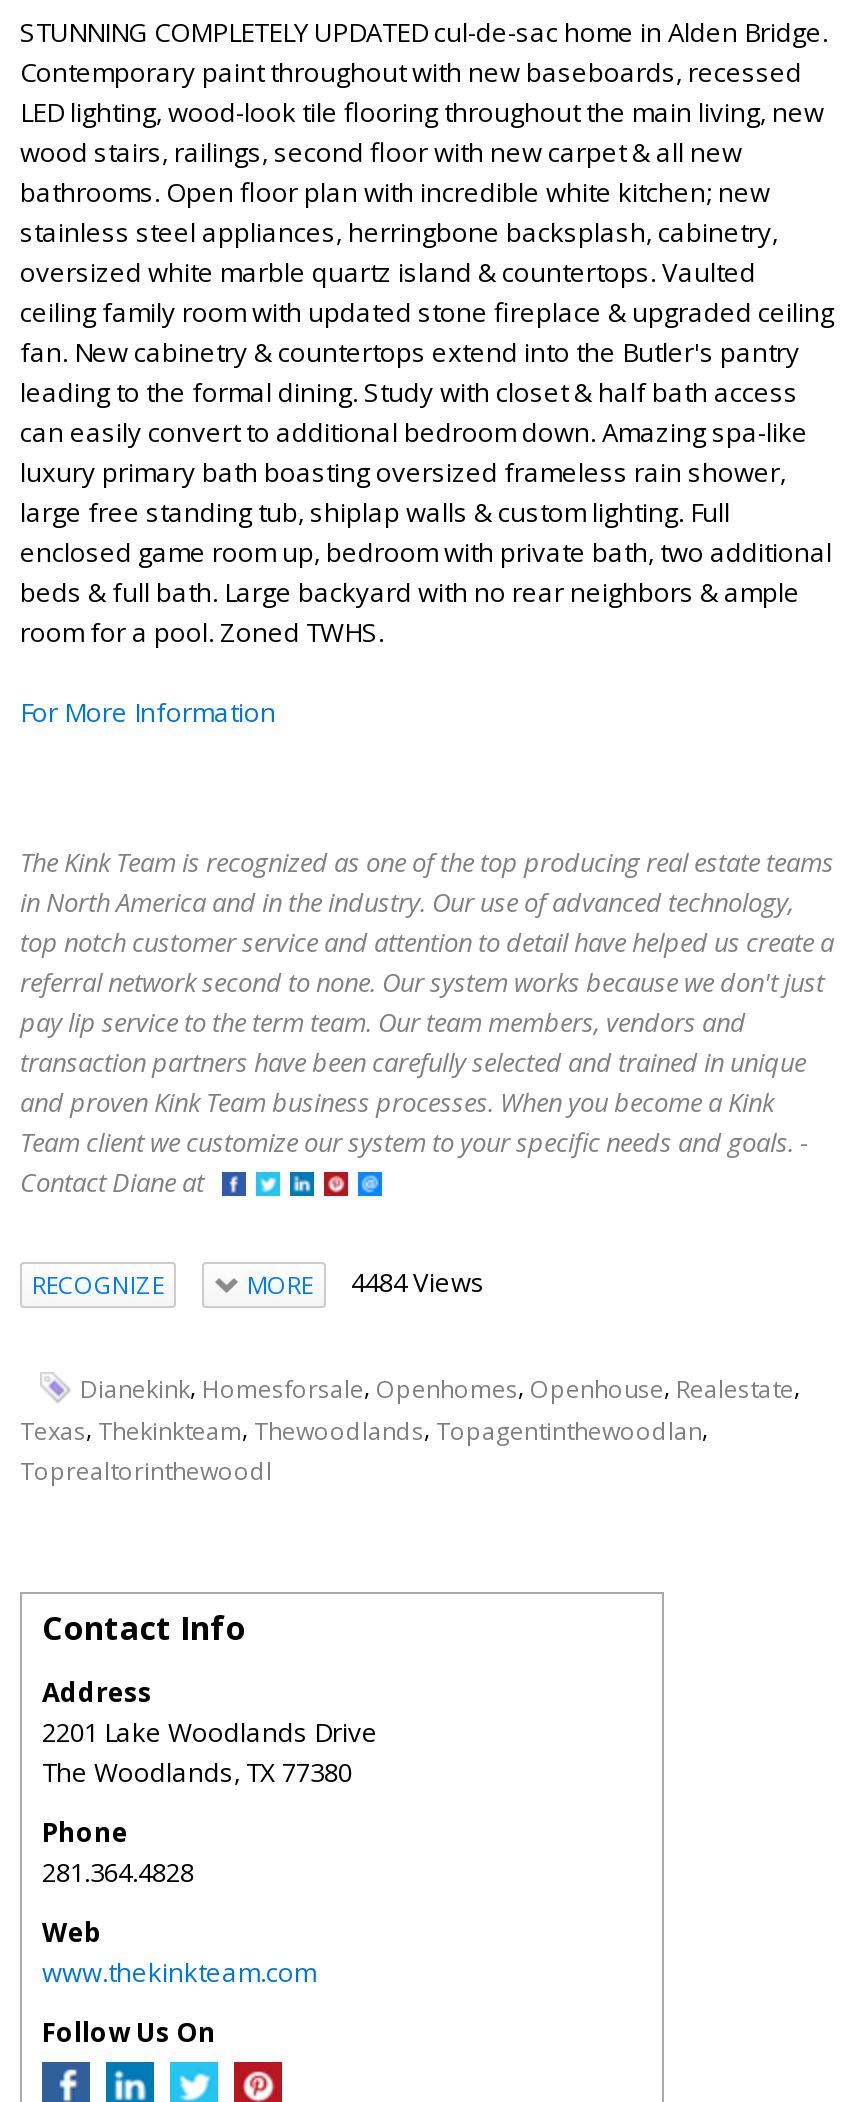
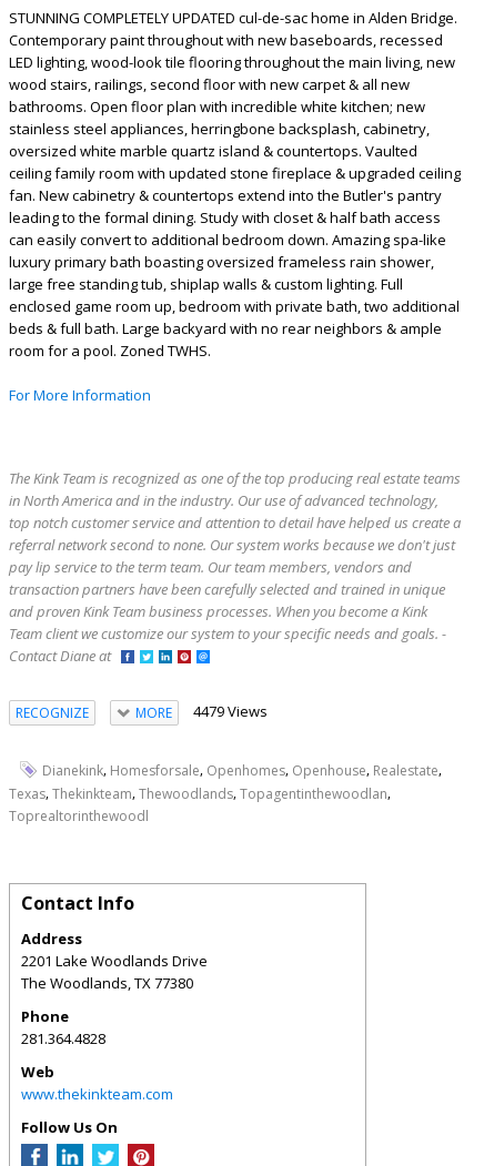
[247,1264,485,1302] MORE 4484 Views -> [135,701,267,722] MORE 4479 Views

